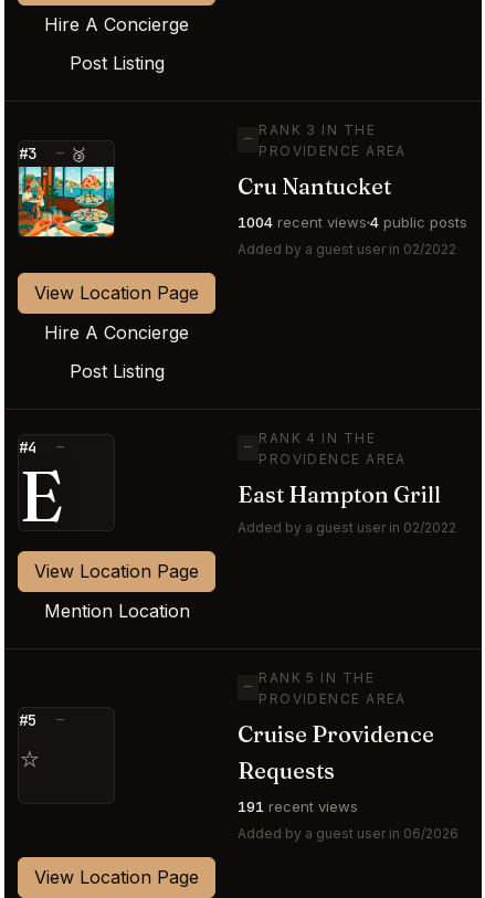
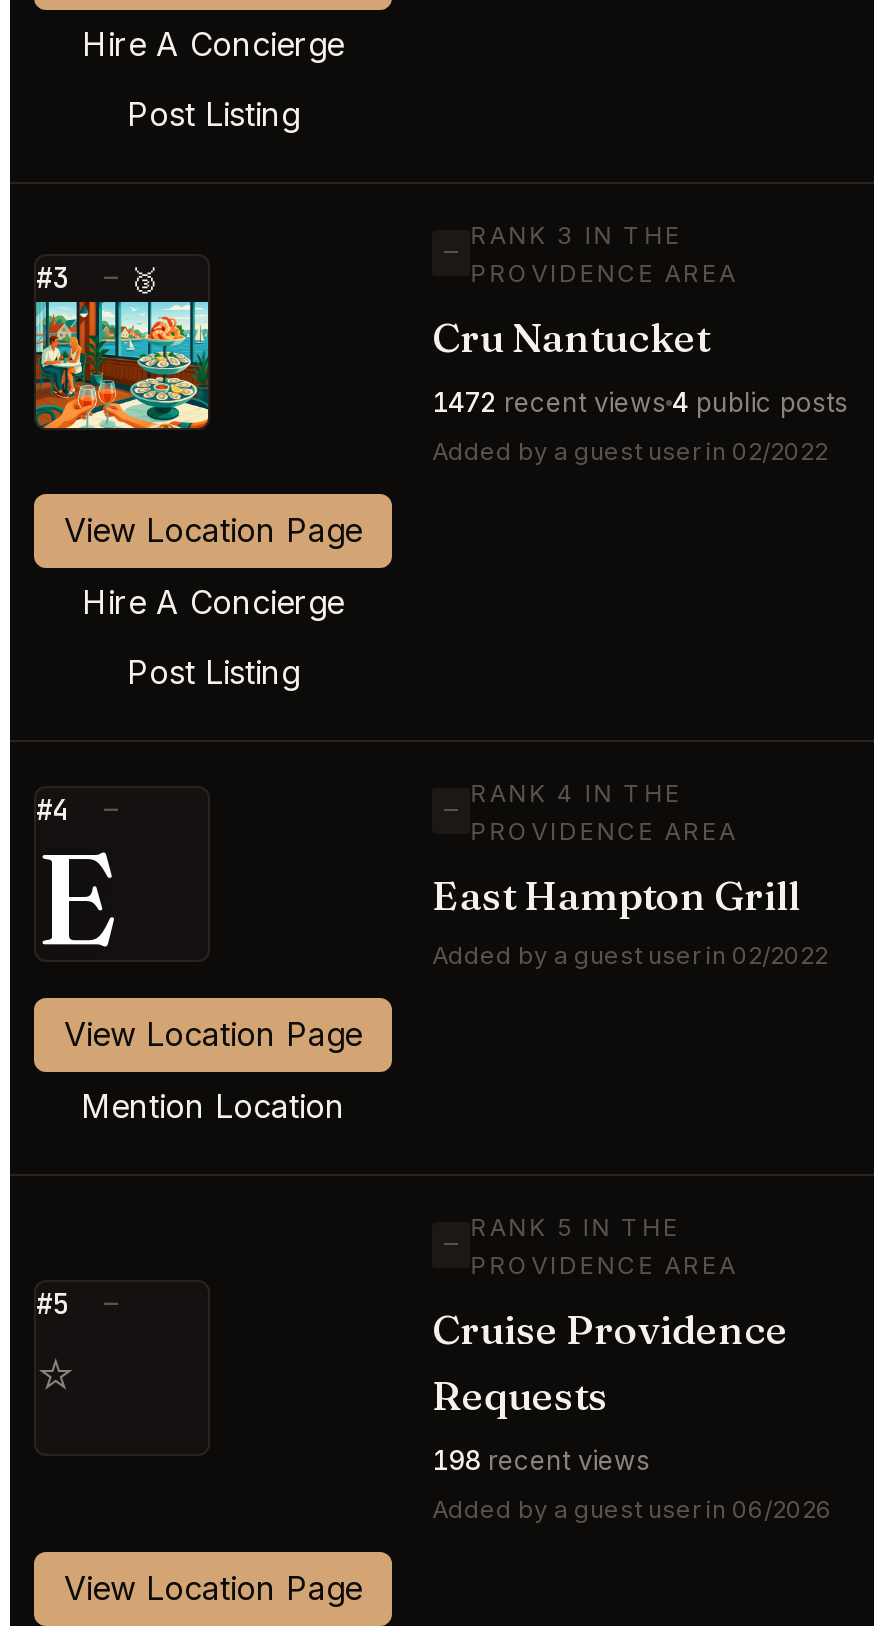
[238,213,467,230] 1004 recent views 4 public posts -> [432,385,848,417] 1472 recent views 4 public posts
[238,797,358,815] 191 recent views -> [432,1443,650,1475] 198 recent views

